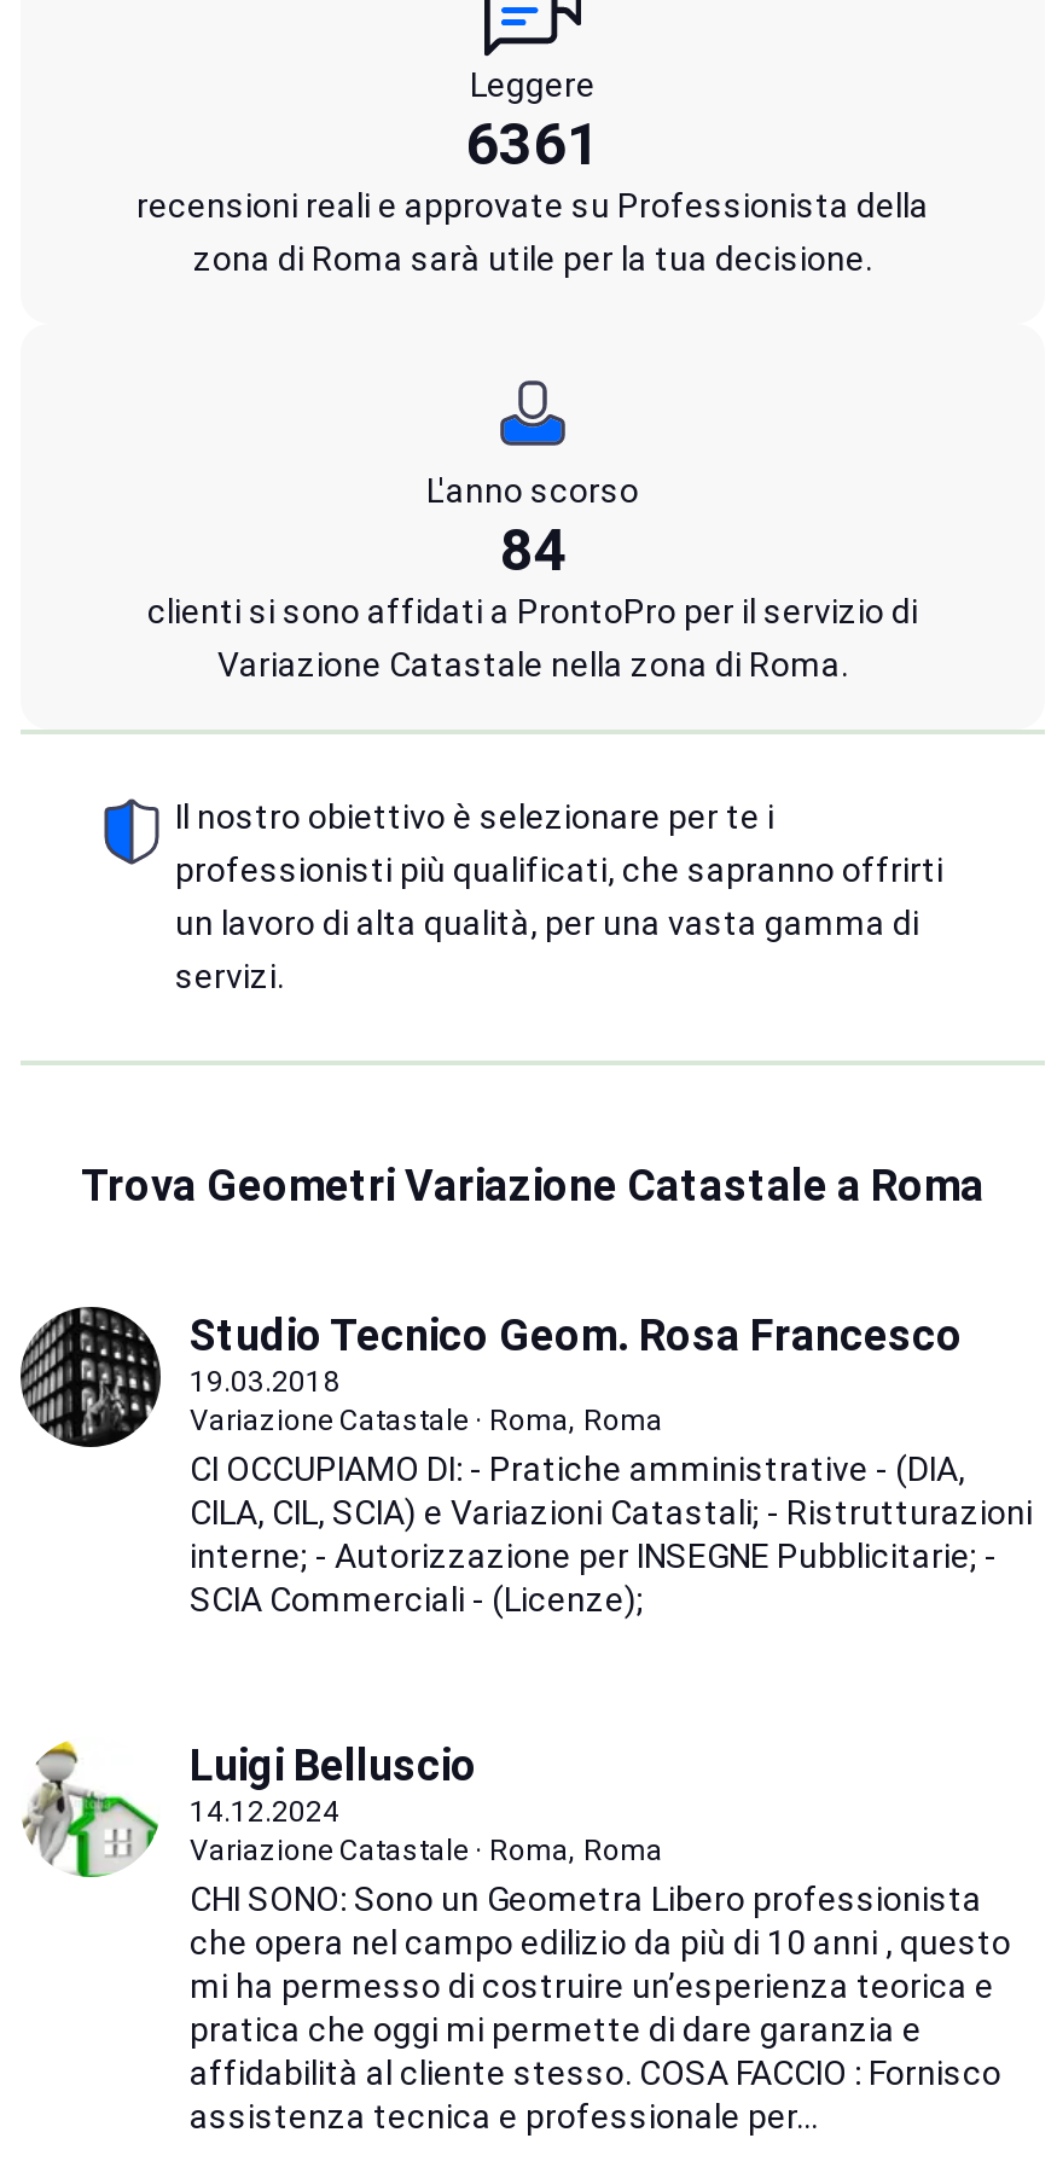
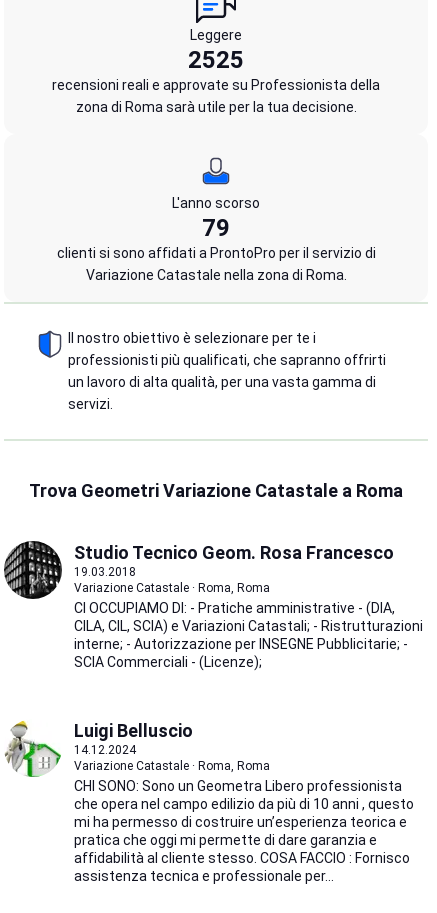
[465,111,600,178] 6361 -> [188,46,244,74] 2525
[499,516,567,584] 84 -> [202,214,230,242] 79

